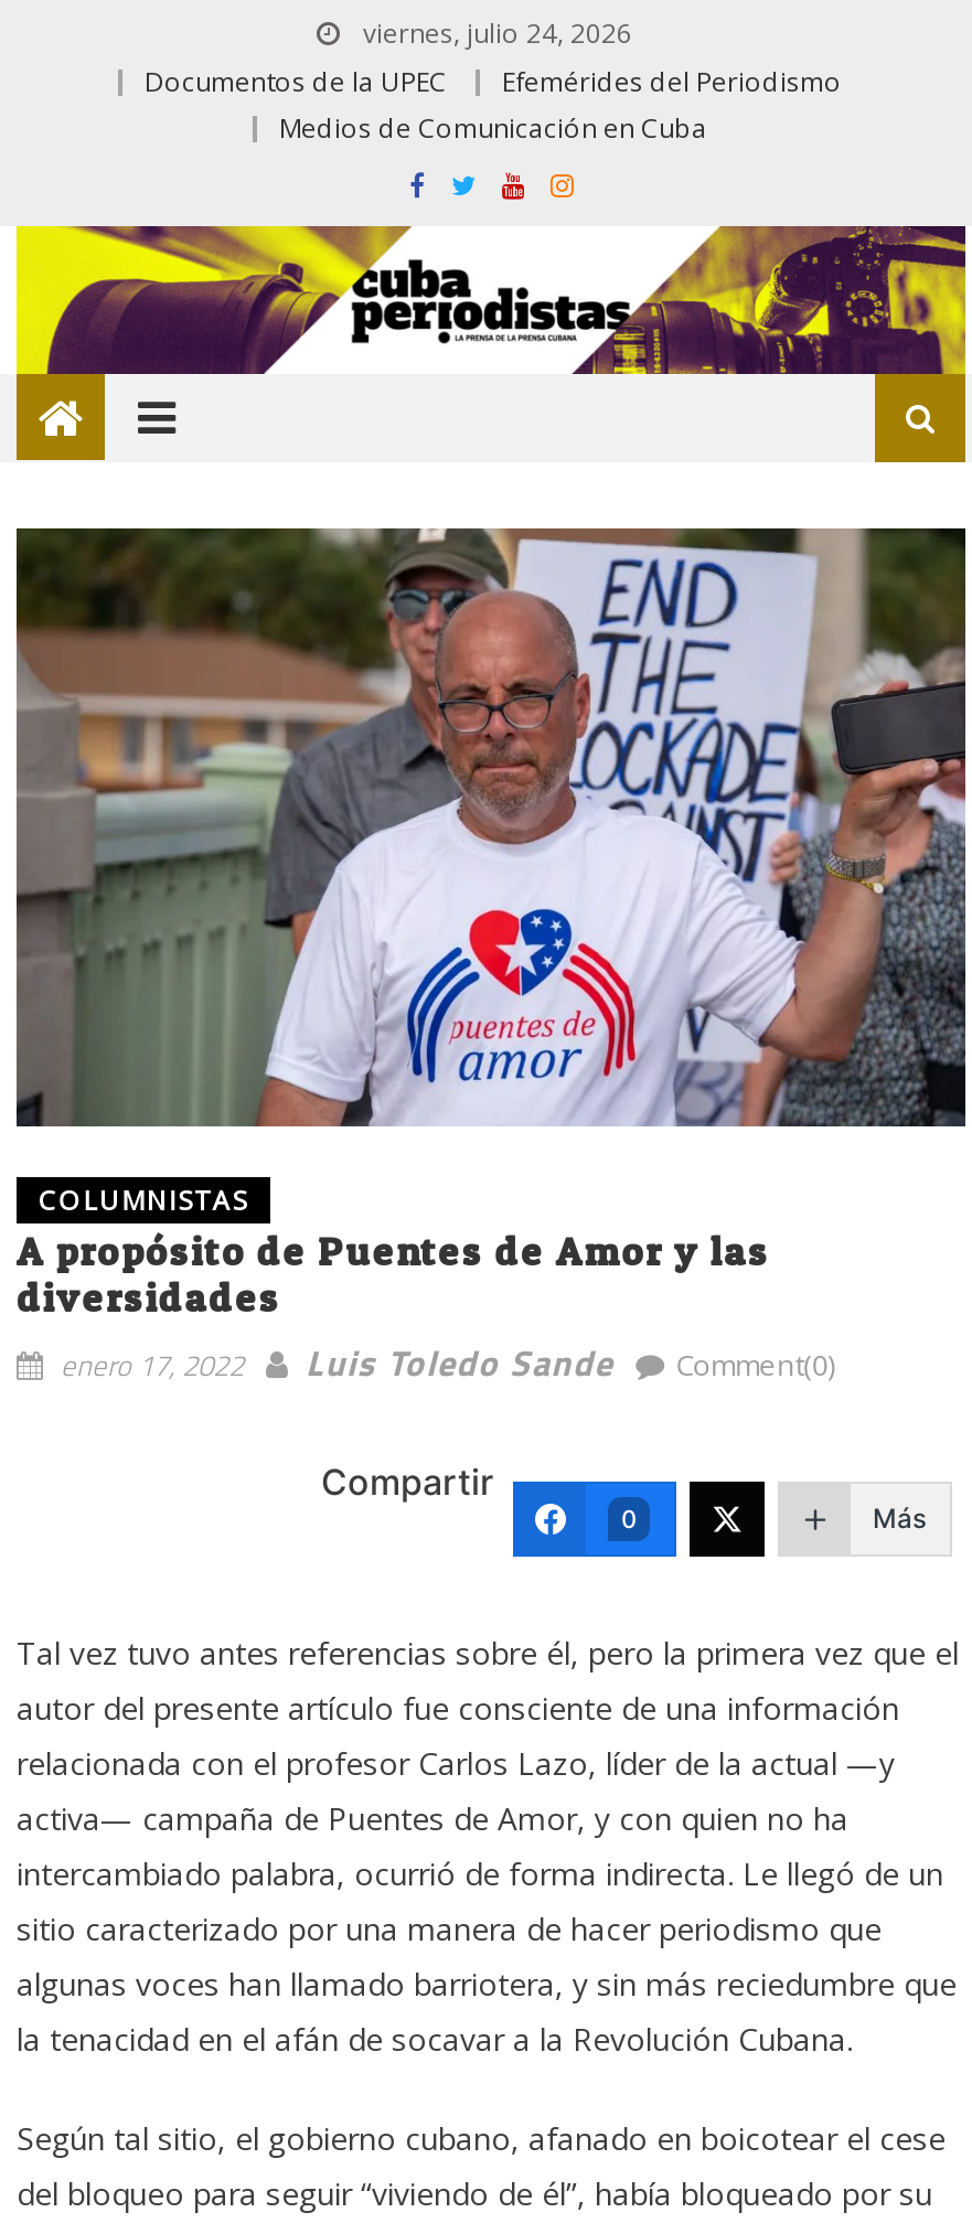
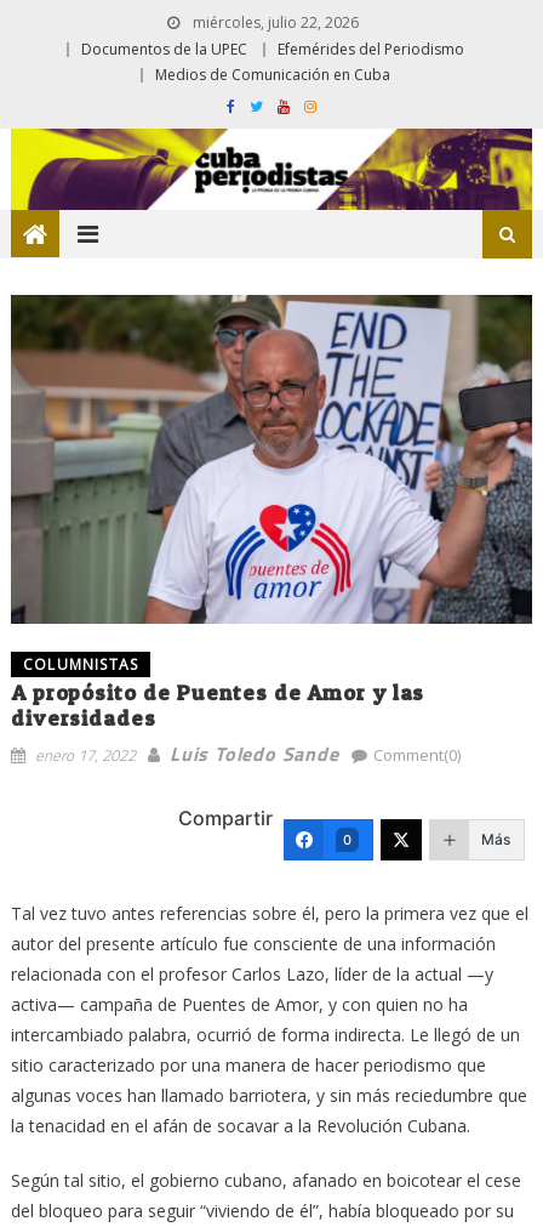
[356,14,632,52] viernes, julio 24, 2026 -> [188,12,358,33] miércoles, julio 22, 2026

